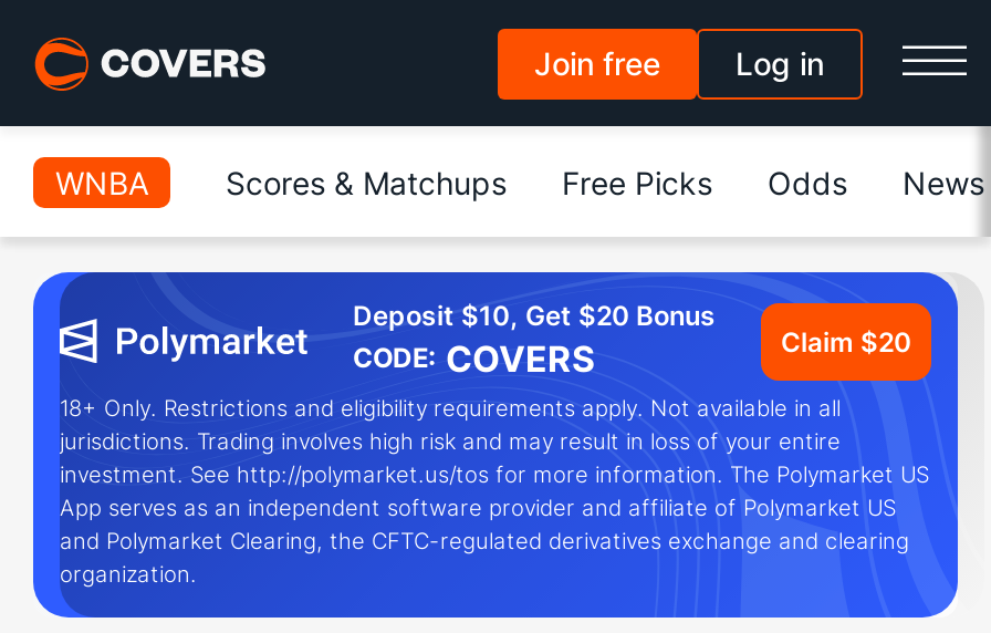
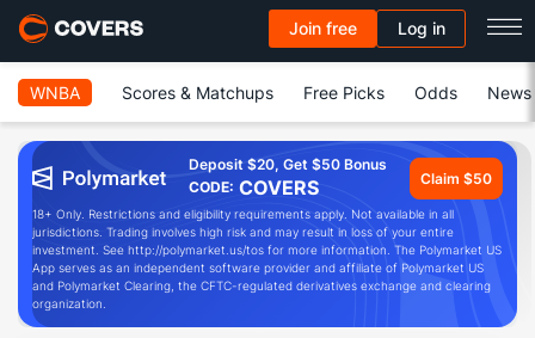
[353,299,716,332] Deposit $10, Get $20 Bonus -> [189,155,387,173] Deposit $20, Get $50 Bonus
[781,324,911,357] Claim $20 -> [420,169,492,187] Claim $50

